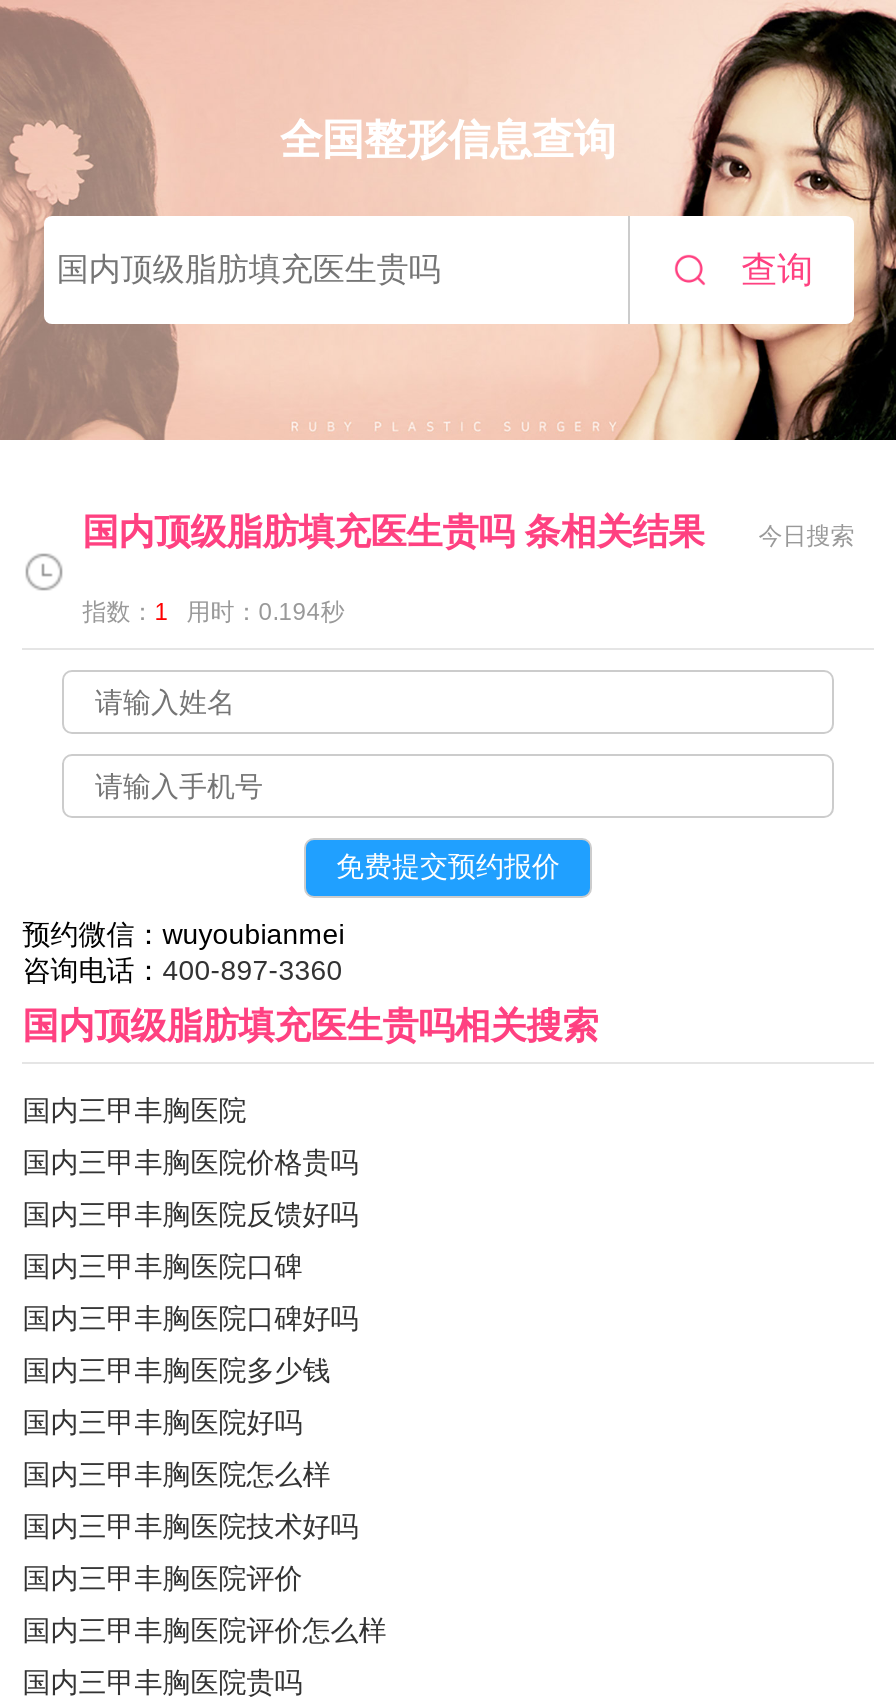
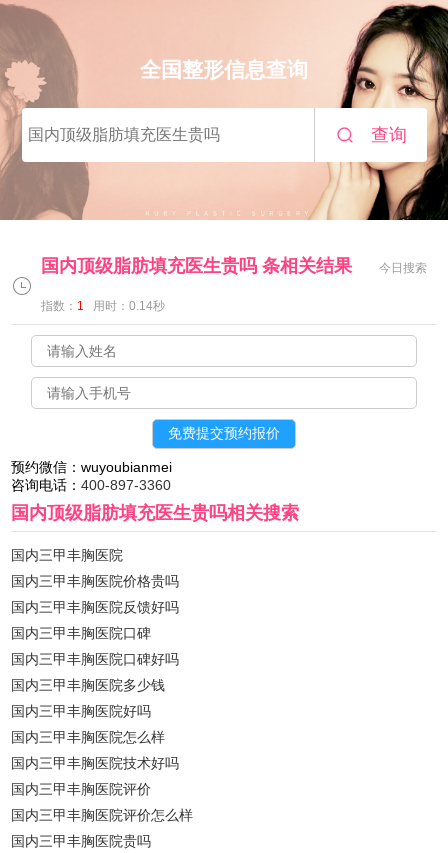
[82,598,344,626] 指数：1用时：0.194秒 -> [41,299,165,313] 指数：1用时：0.14秒

